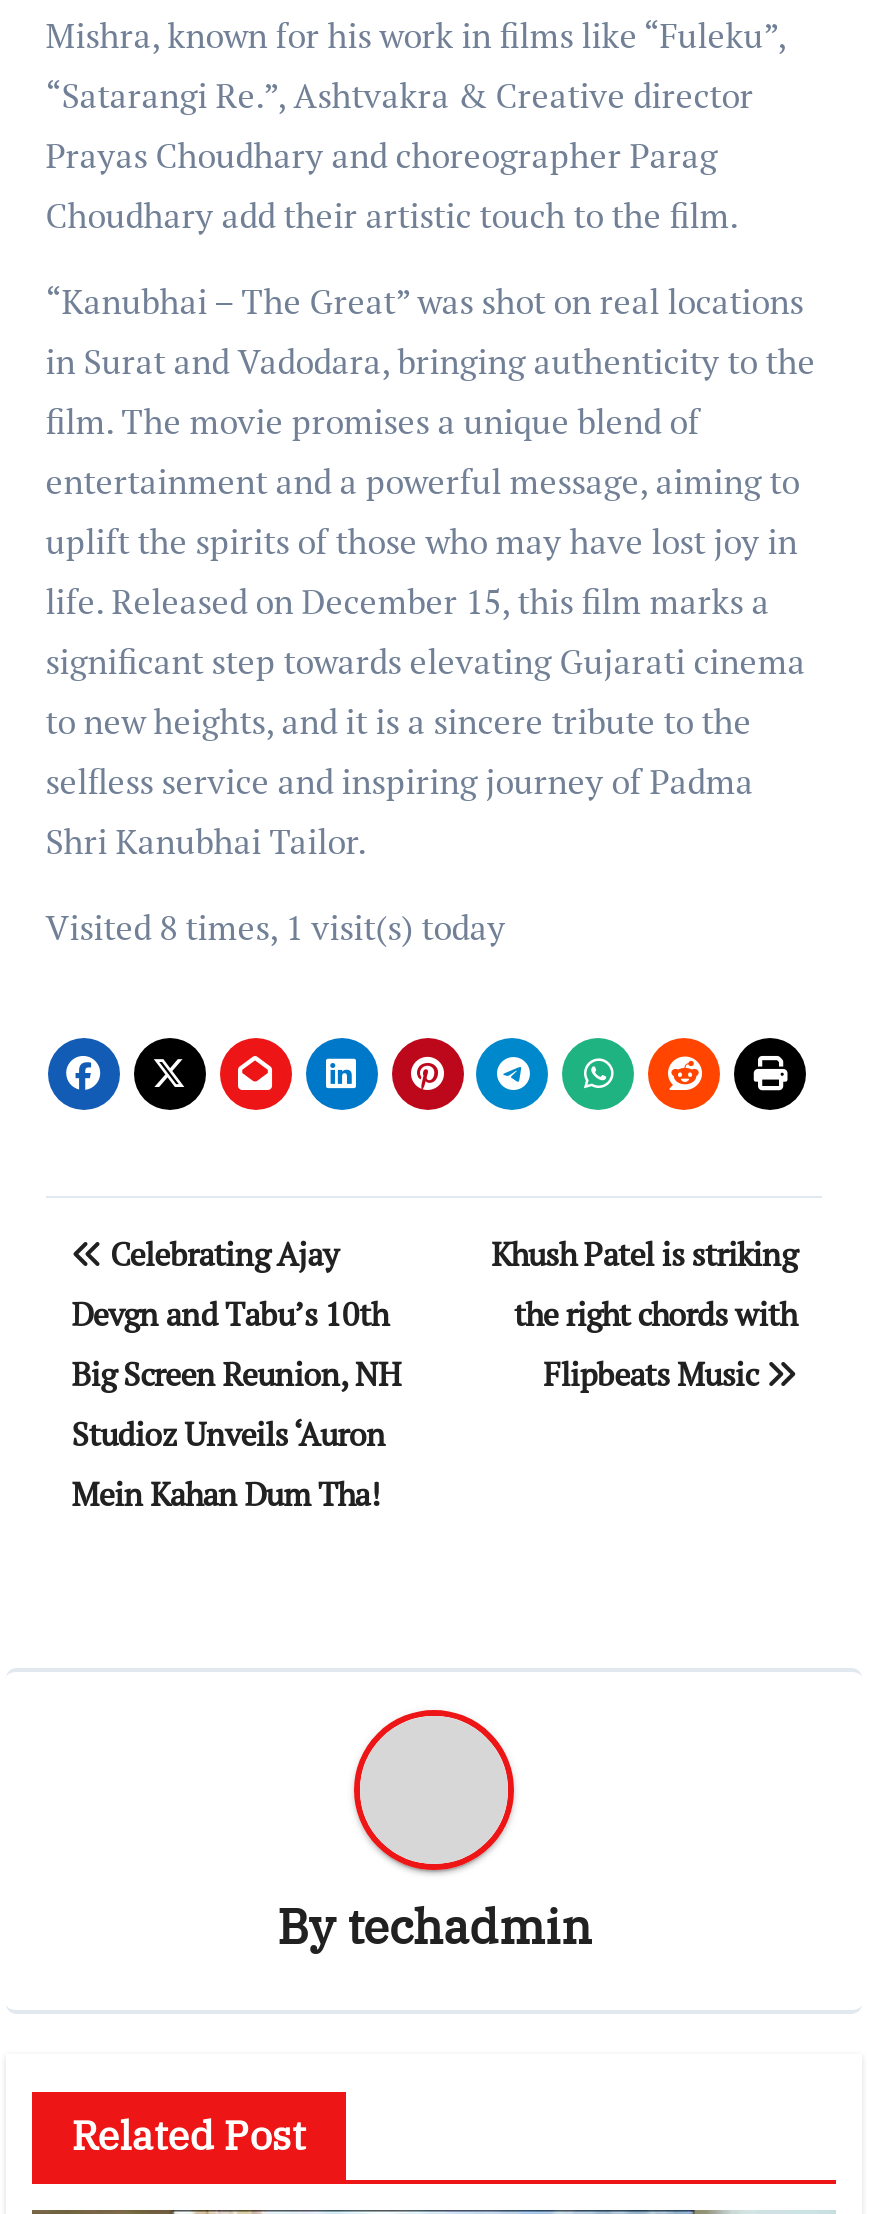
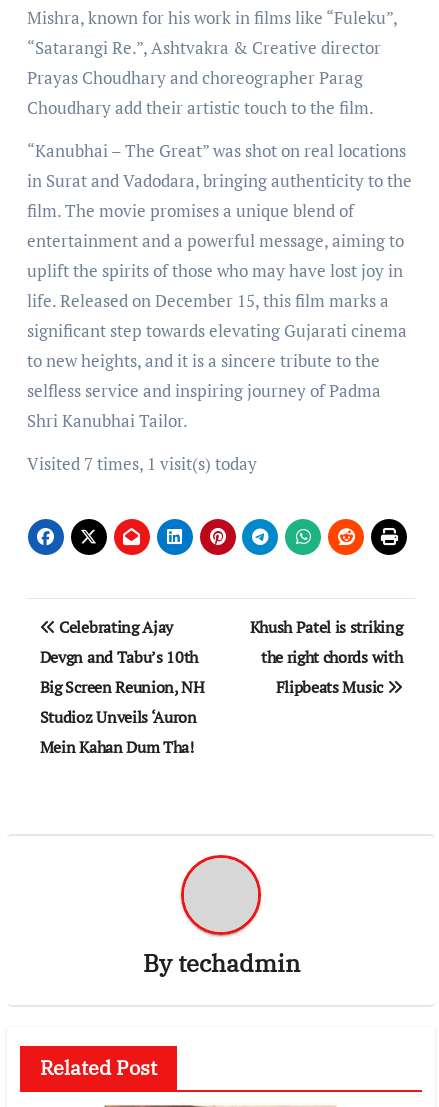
[46,904,506,950] Visited 8 times, 1 visit(s) today -> [27,452,257,475] Visited 7 times, 1 visit(s) today

